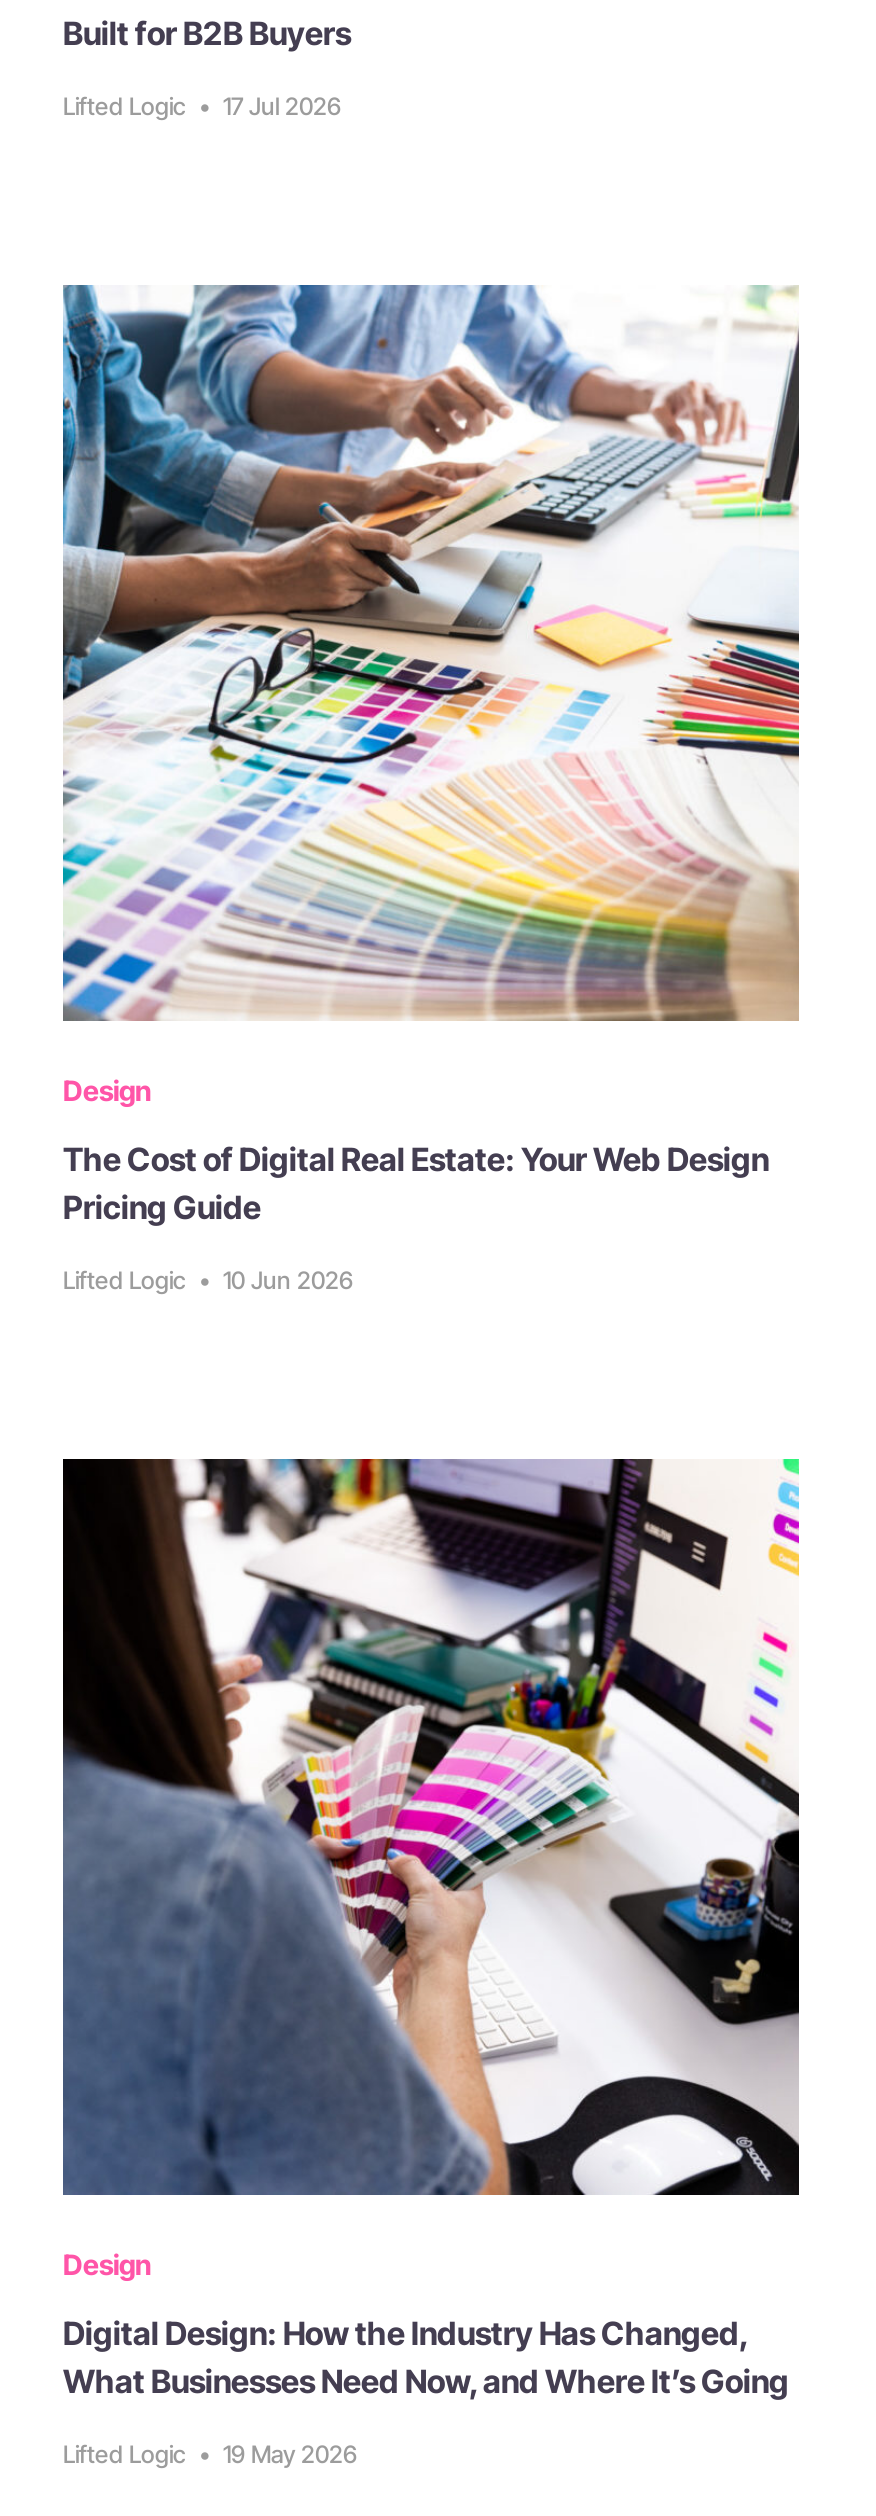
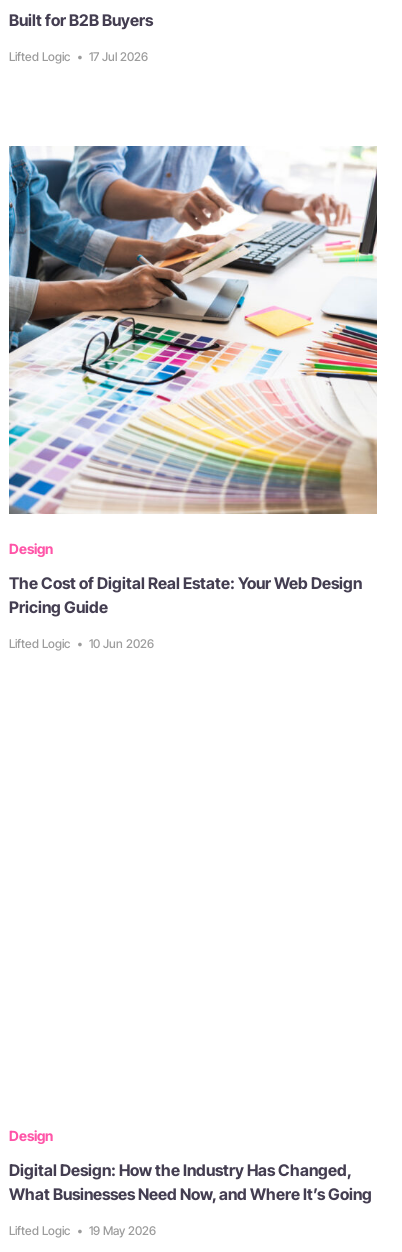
[61,1457,801,2197] [image] -> none

